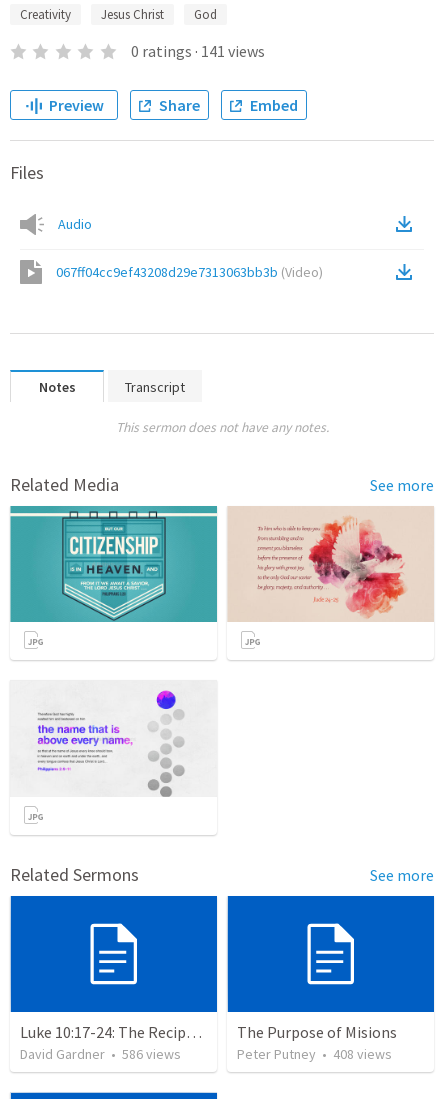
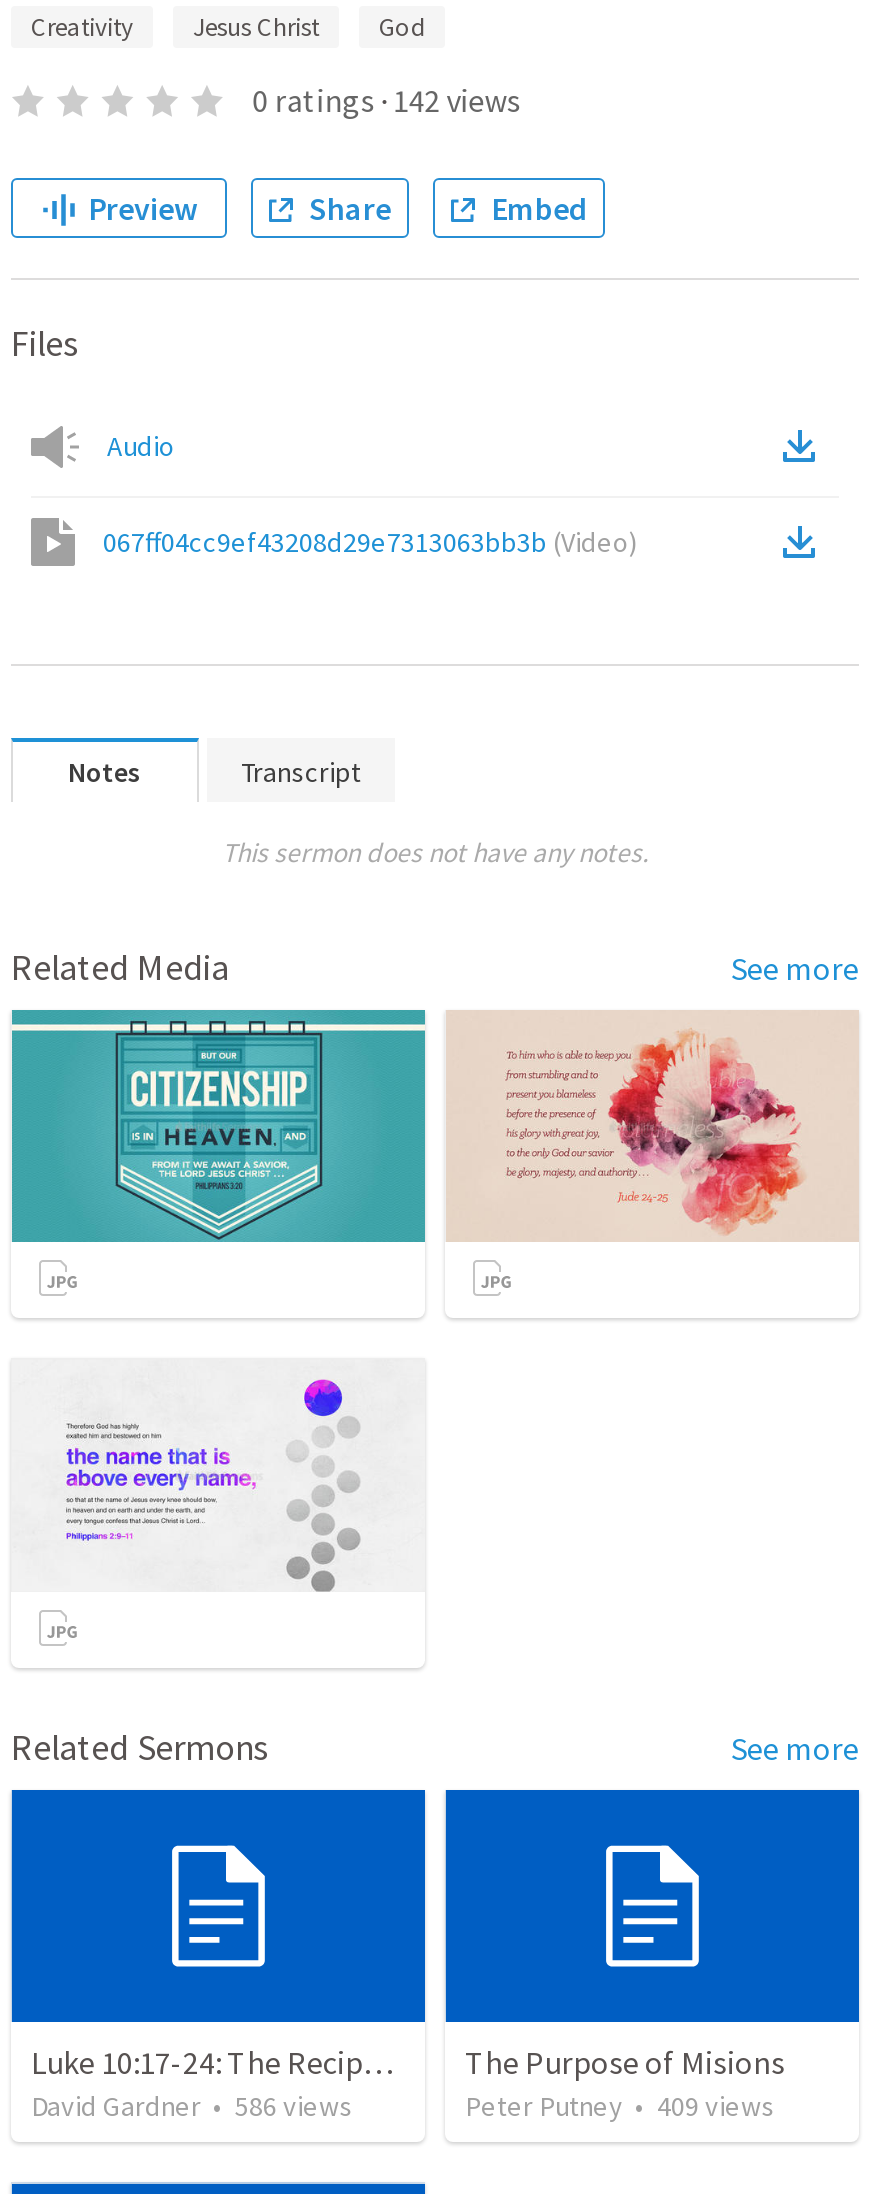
[131,41,265,61] 0 ratings · 141 views -> [252,80,520,120] 0 ratings · 142 views
[237,1045,392,1063] Peter Putney • 408 views -> [465,2089,775,2125] Peter Putney • 409 views

